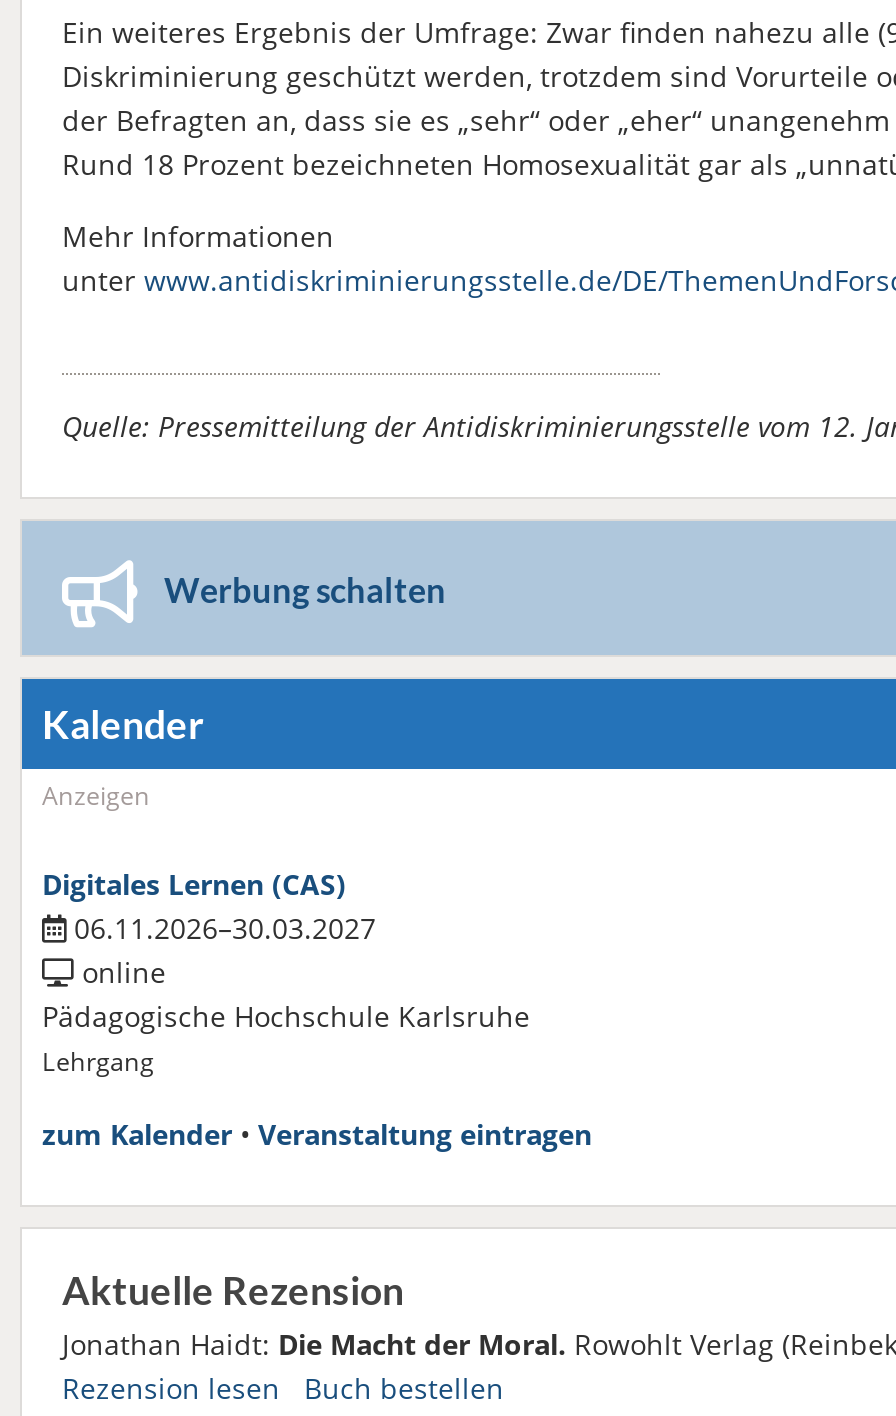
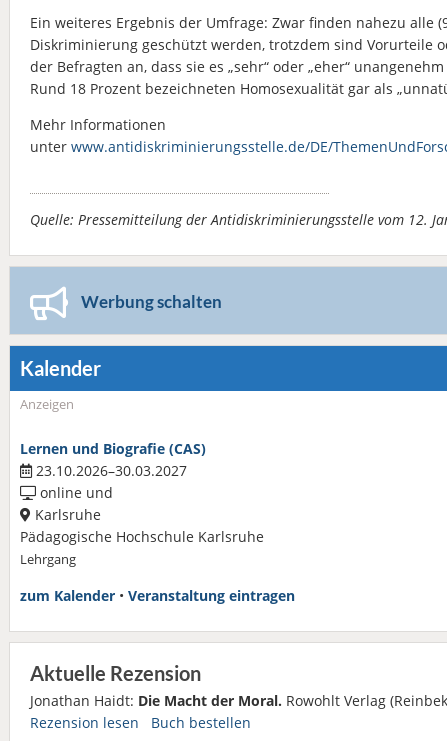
[42,865,376,991] Digitales Lernen (CAS) | 06.11.2026–30.03.2027 | online -> [20,439,206,524] Lernen und Biografie (CAS) | 23.10.2026–30.03.2027 | online und | Karlsruhe

